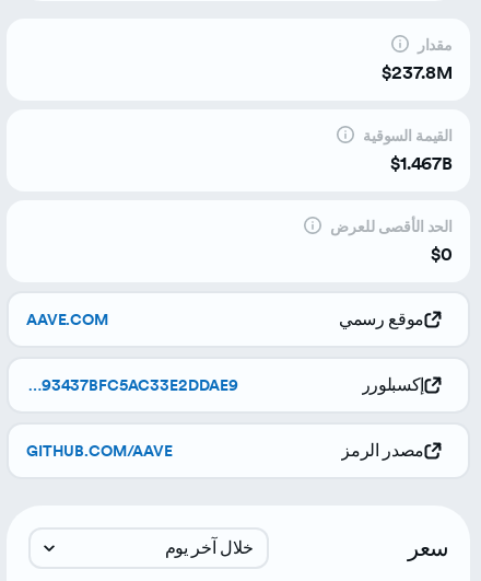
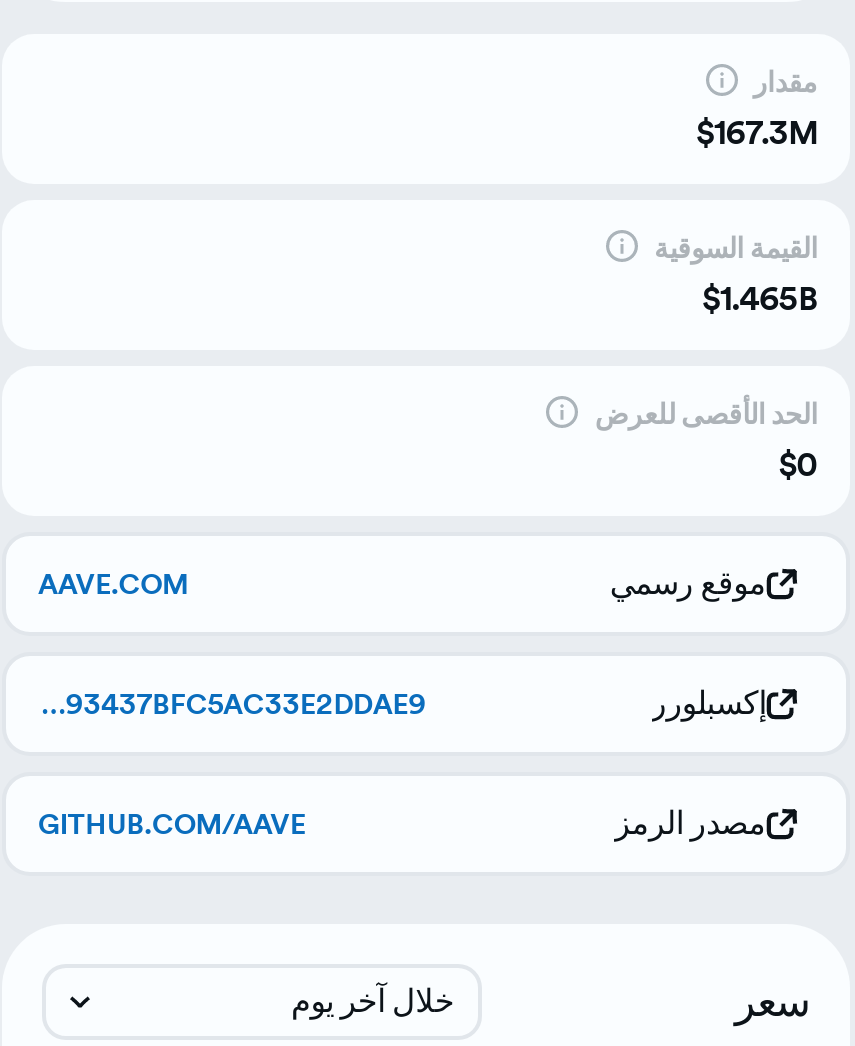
[382,62,453,83] $237.8M -> [696,114,818,152] $167.3M
[390,153,453,174] $1.467B -> [702,280,818,318] $1.465B

